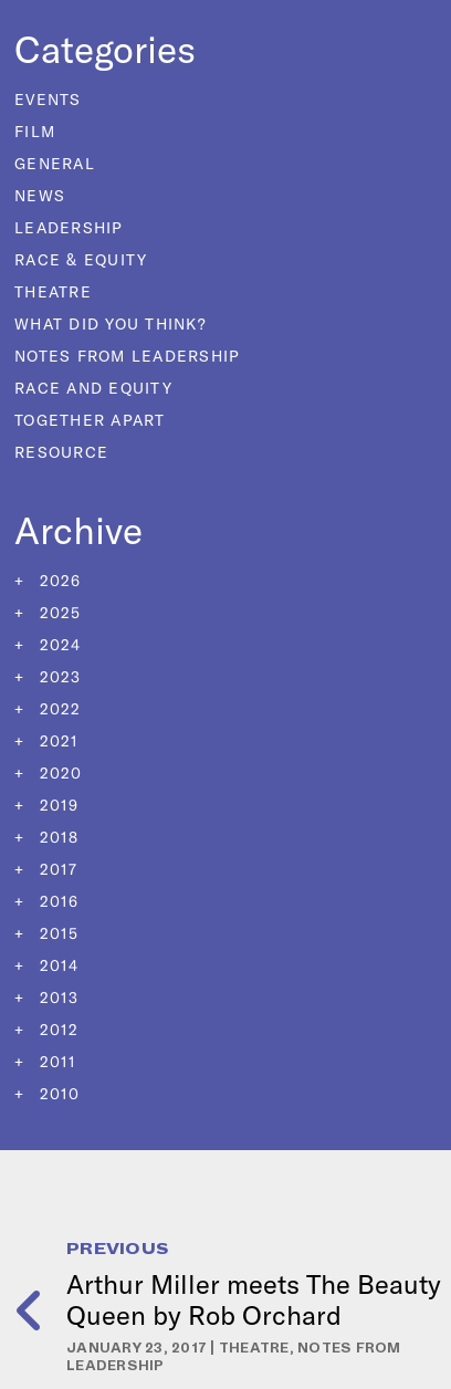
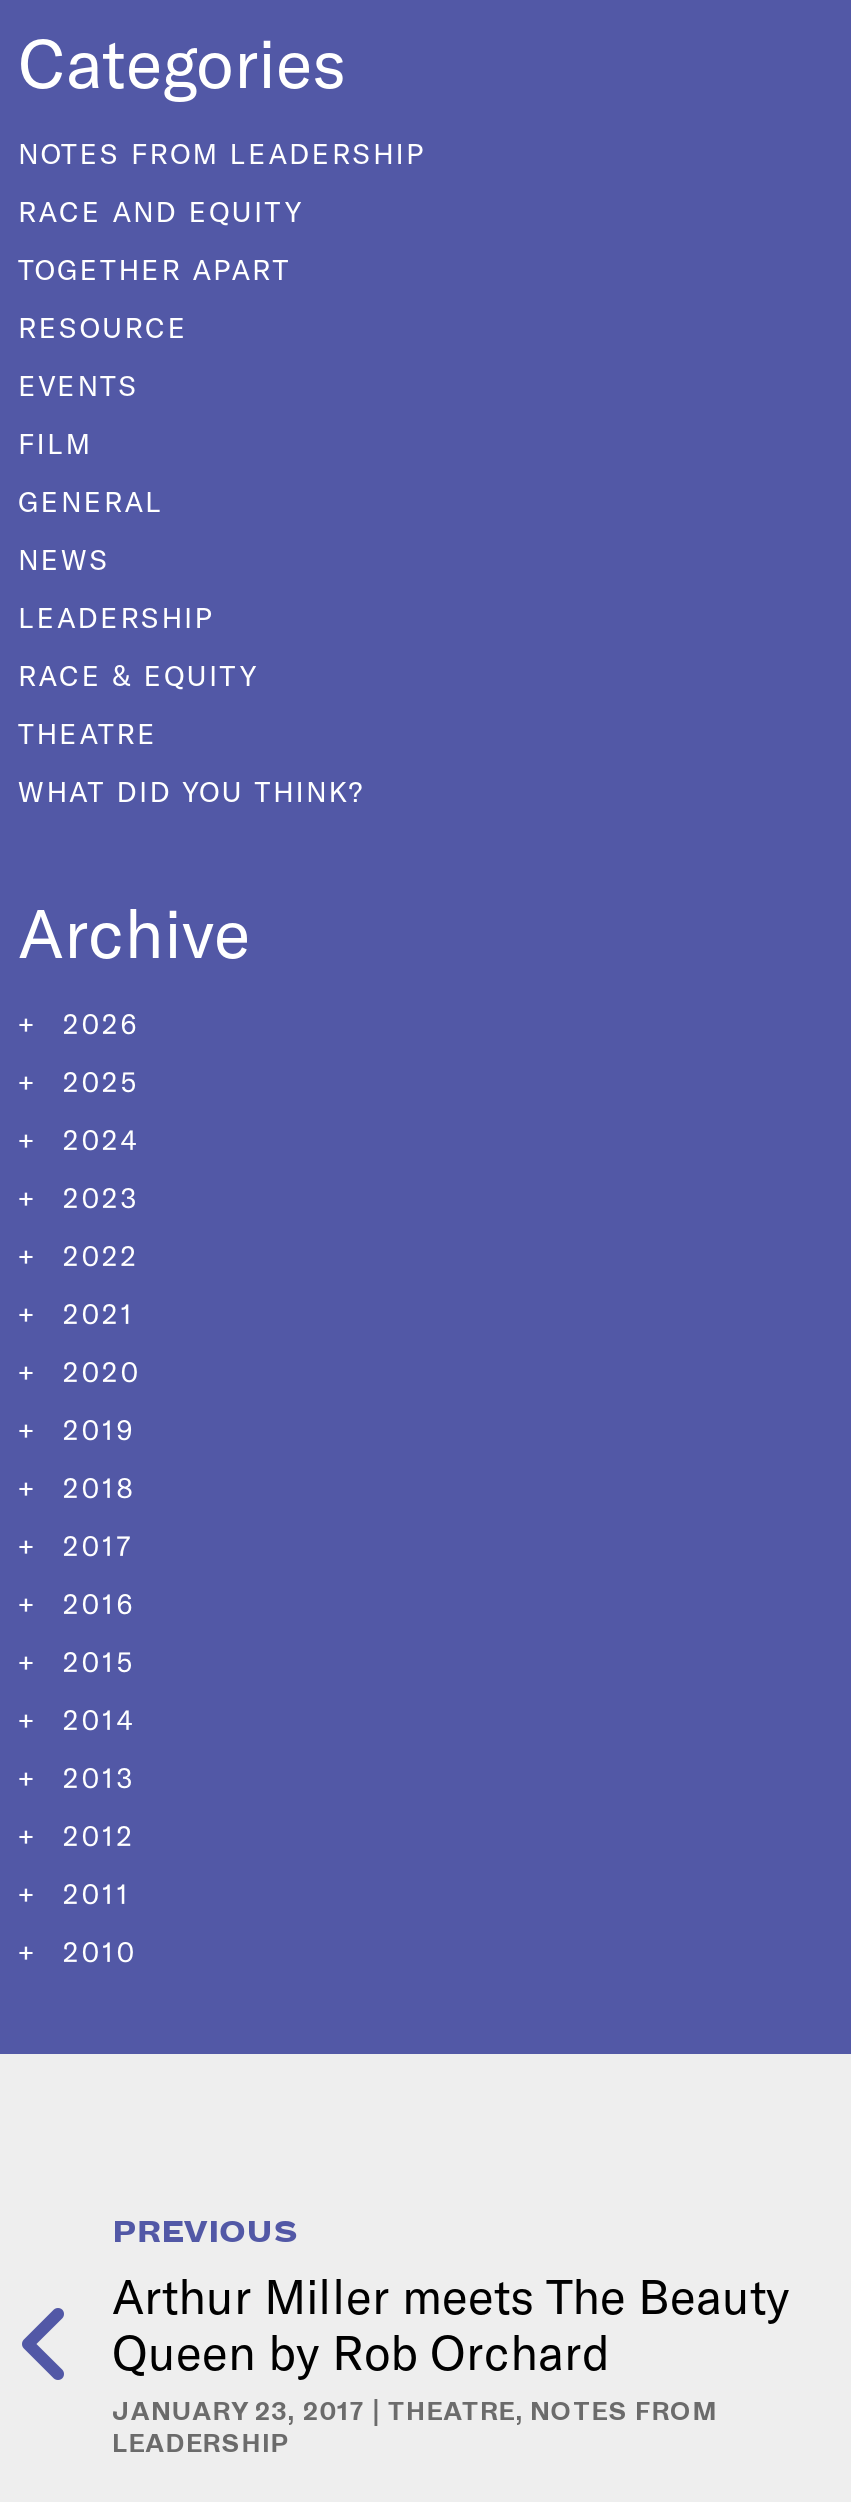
moved [14,89,206,334] -> [18,368,366,810]: EVENTS | FILM | GENERAL | NEWS | LEADERSHIP | RACE & EQUITY | THEATRE | WHAT DID YOU THINK?
moved [14,346,240,462] -> [18,136,426,346]: NOTES FROM LEADERSHIP | RACE AND EQUITY | TOGETHER APART | RESOURCE

